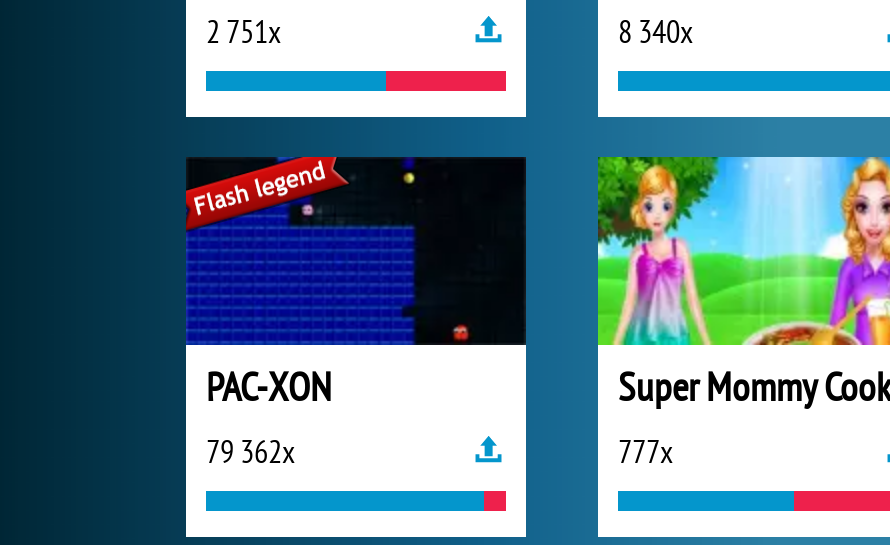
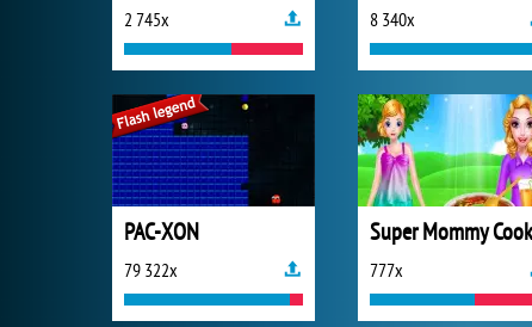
[206,11,282,51] 2 751x -> [124,7,169,31] 2 745x
[206,431,296,471] 79 362x -> [124,258,178,282] 79 322x

